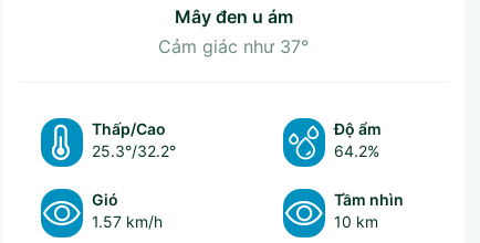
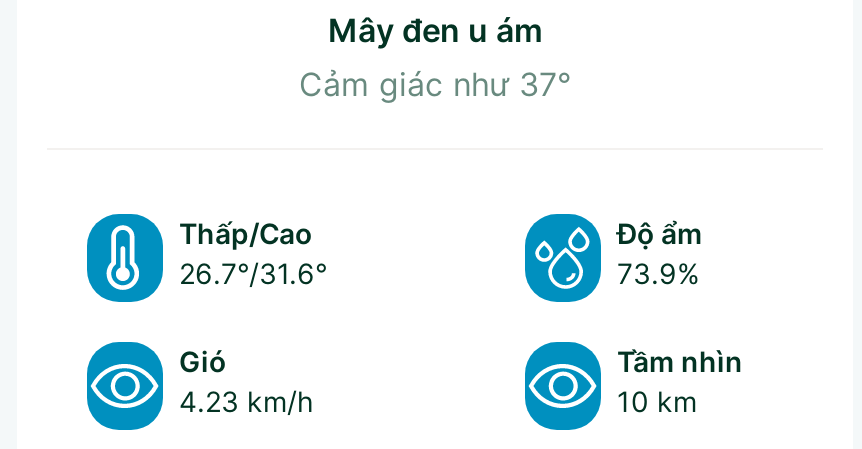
[92,141,176,160] 25.3°/32.2° -> [179,255,327,289] 26.7°/31.6°
[334,141,379,160] 64.2% -> [617,255,699,289] 73.9%
[92,212,163,230] 1.57 km/h -> [179,383,313,417] 4.23 km/h

